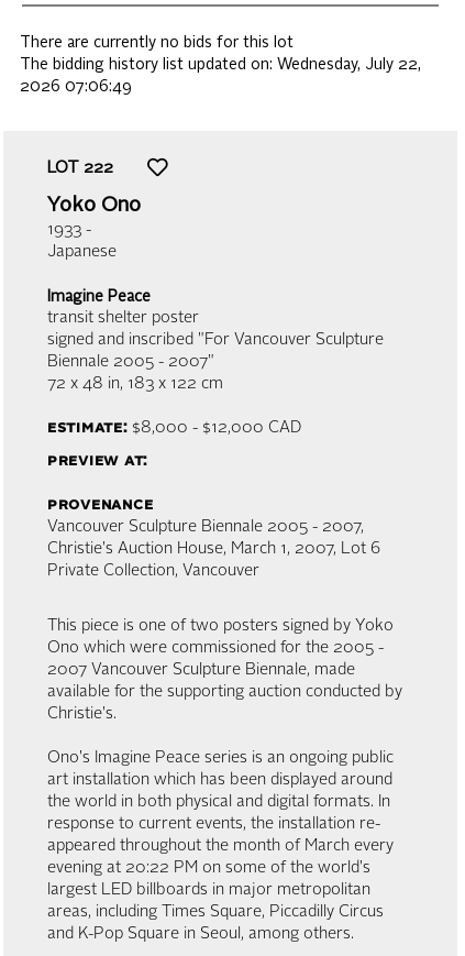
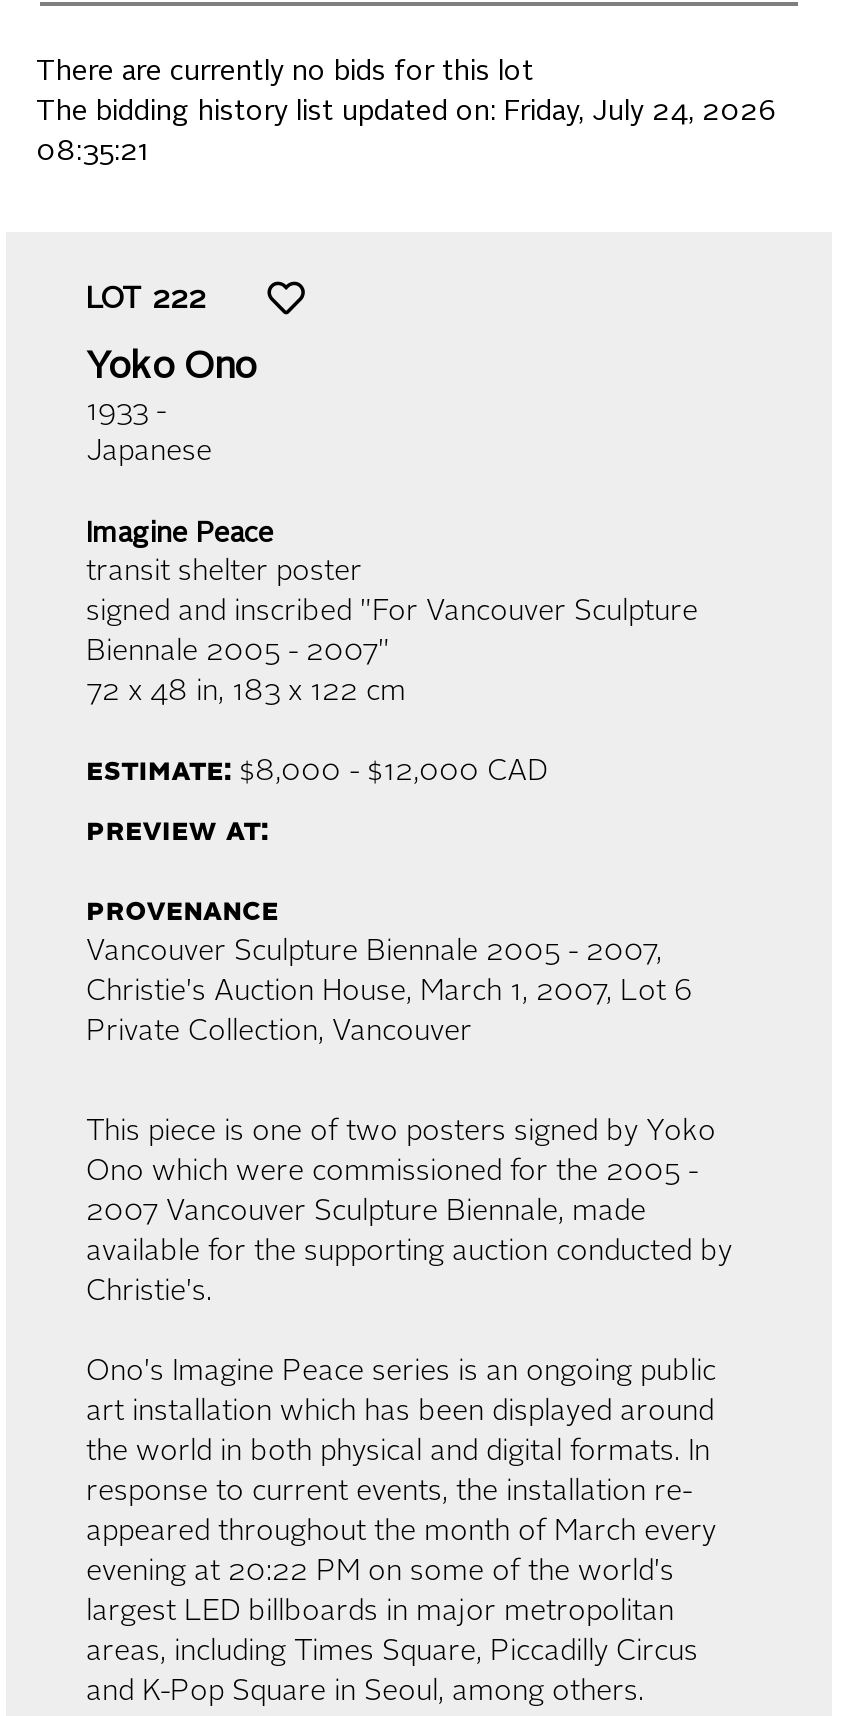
[20,57,421,94] The bidding history list updated on: Wednesday, July 22, | 2026 07:06:49 -> [36,97,776,165] The bidding history list updated on: Friday, July 24, 2026 | 08:35:21

